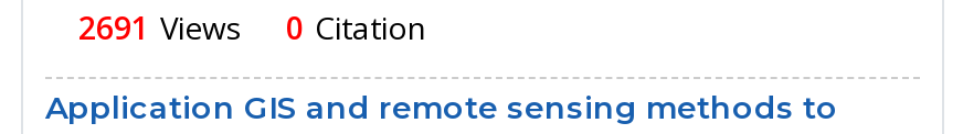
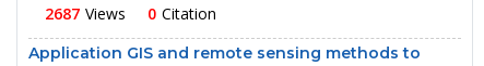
[78,7,425,48] 2691 Views 0 Citation -> [45,3,216,24] 2687 Views 0 Citation

